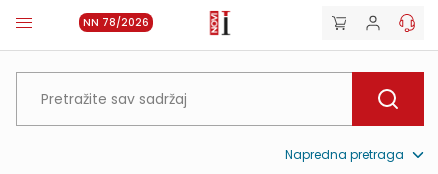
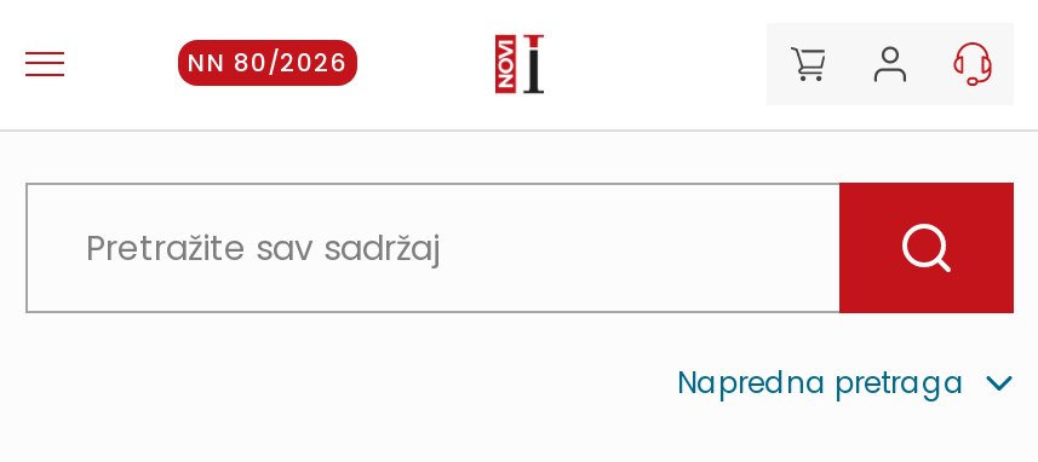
[83,15,149,30] NN 78/2026 -> [188,45,348,81] NN 80/2026

